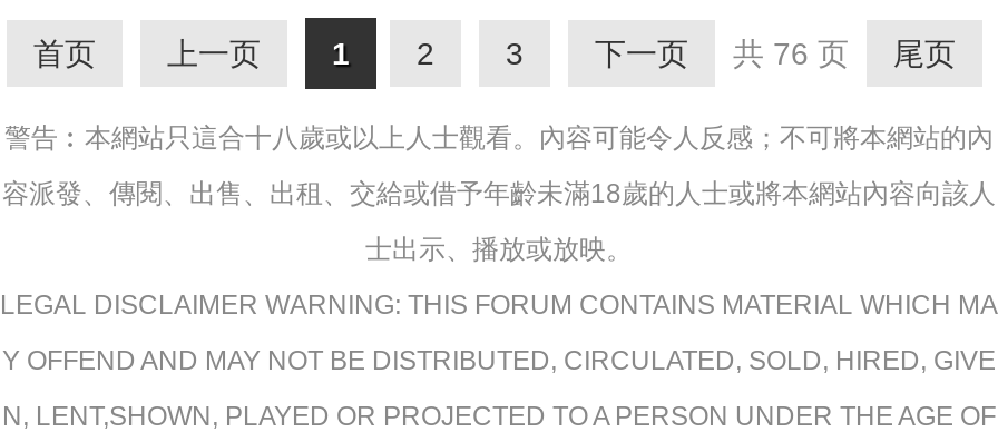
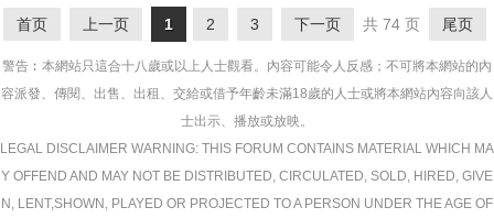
[33,36,956,71] 首页 上一页 1 2 3 下一页 共 76 页 尾页 -> [17,15,473,33] 首页 上一页 1 2 3 下一页 共 74 页 尾页

